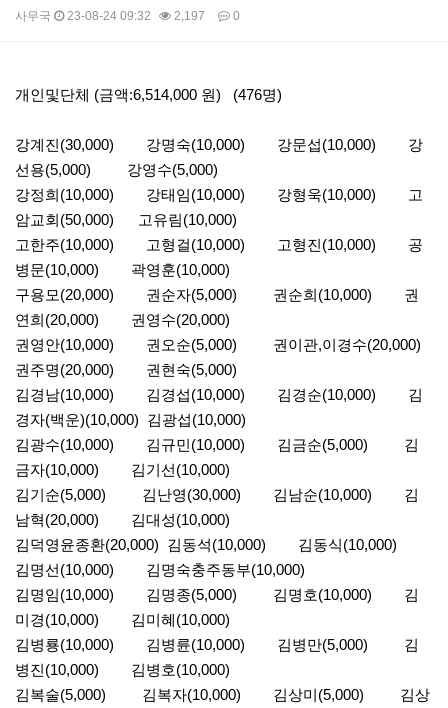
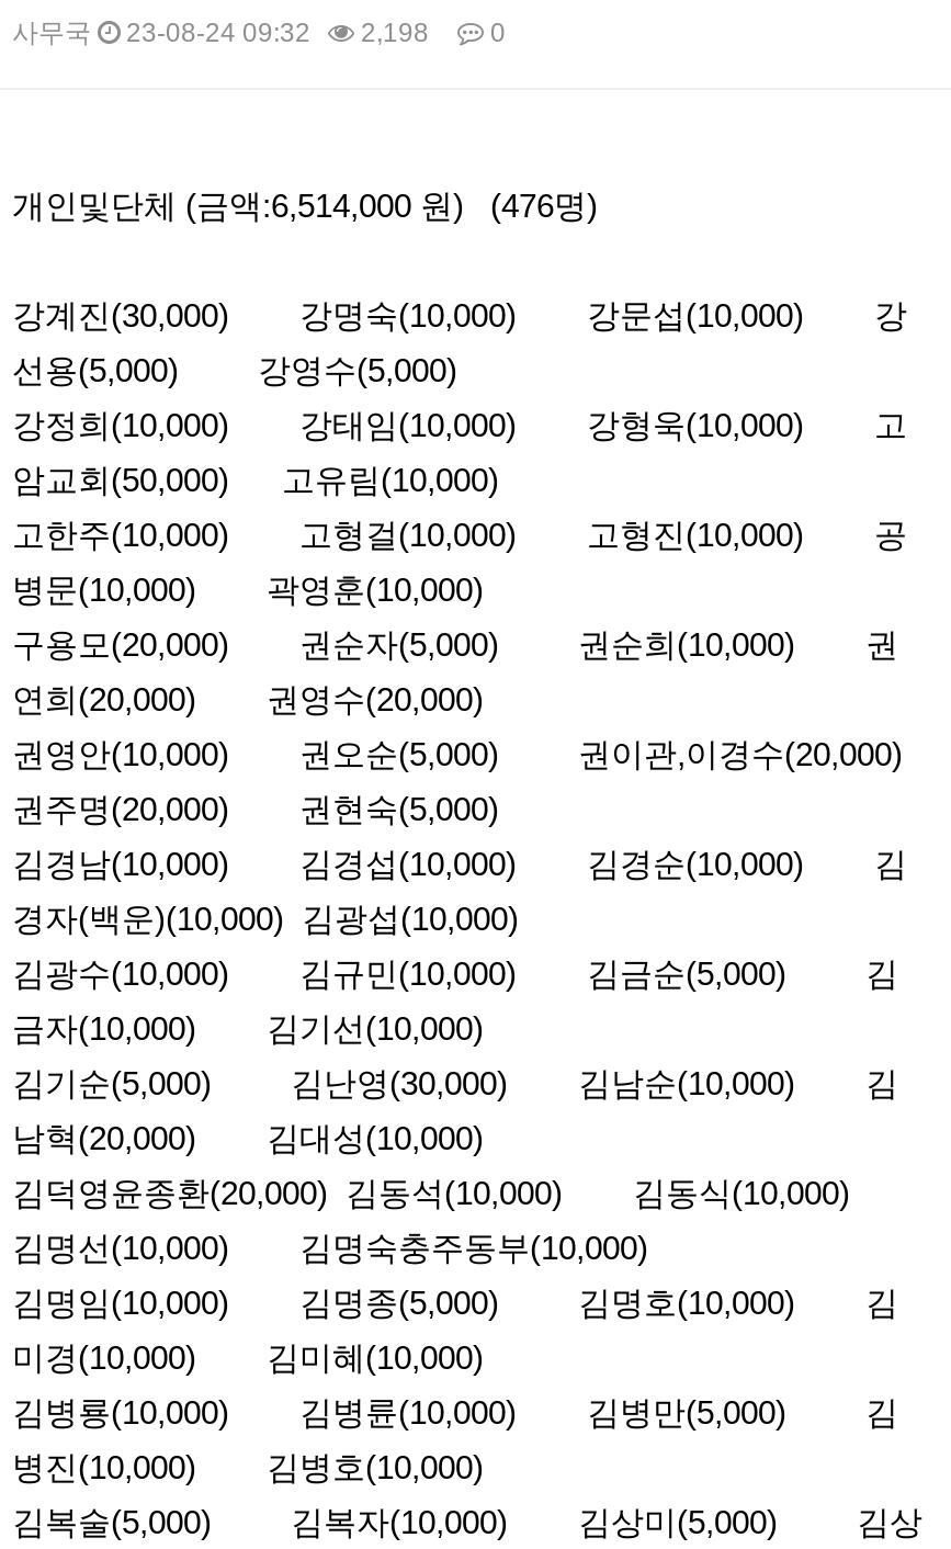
[15,9,240,23] 사무국 23-08-24 09:32 2,197 0 -> [12,18,506,48] 사무국 23-08-24 09:32 2,198 0

